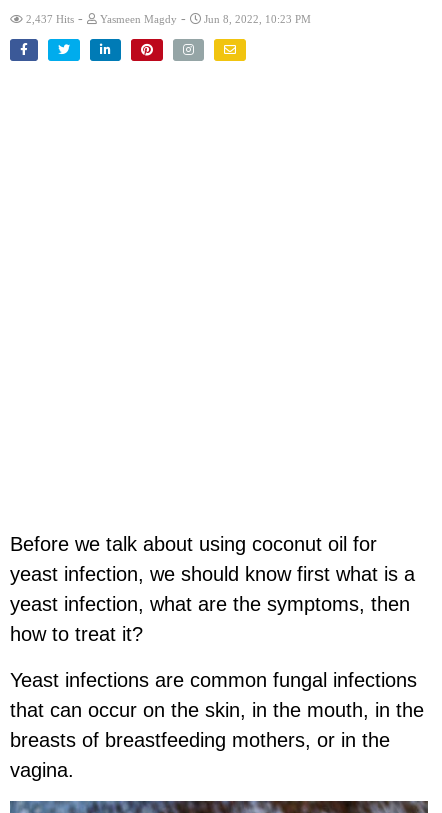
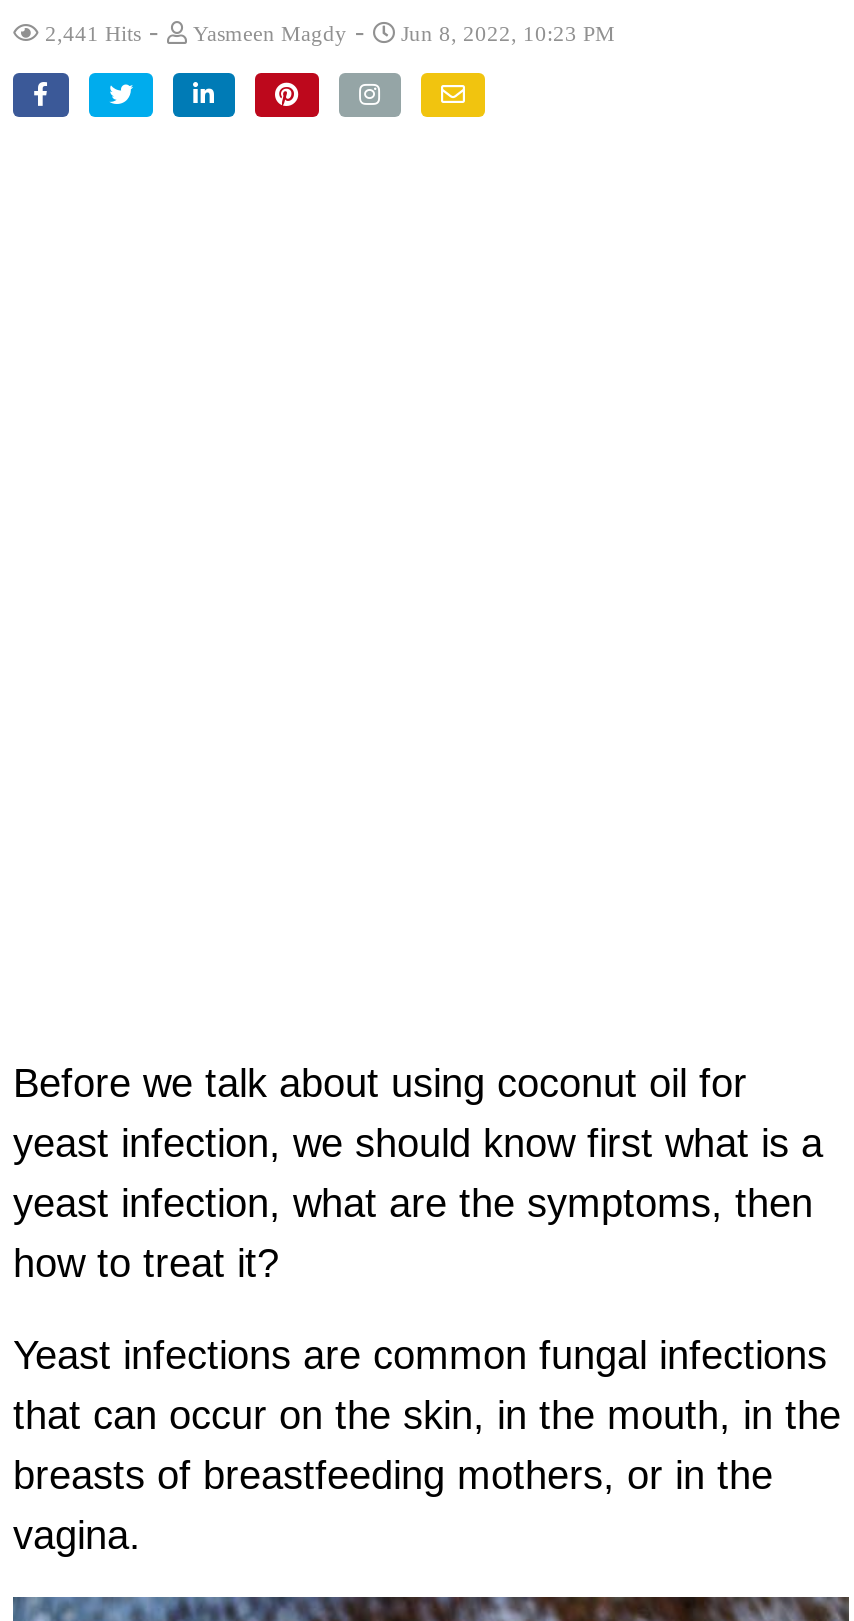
[23,11,311,26] 2,437 Hits - Yasmeen Magdy - Jun 8, 2022, 10:23 PM -> [39,17,615,47] 2,441 Hits - Yasmeen Magdy - Jun 8, 2022, 10:23 PM

